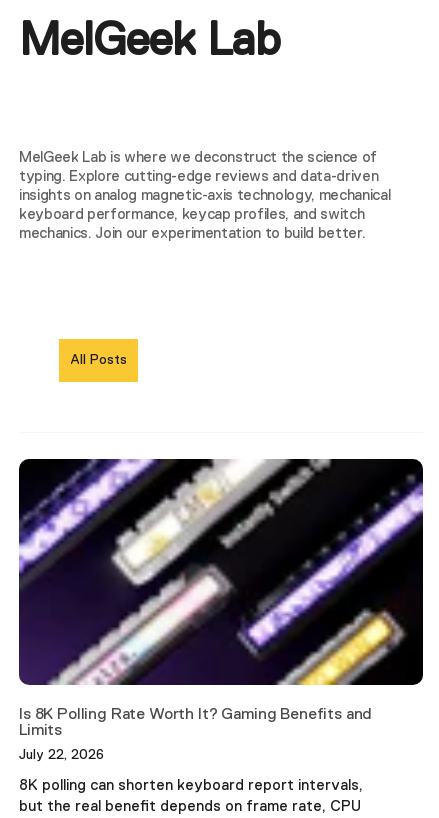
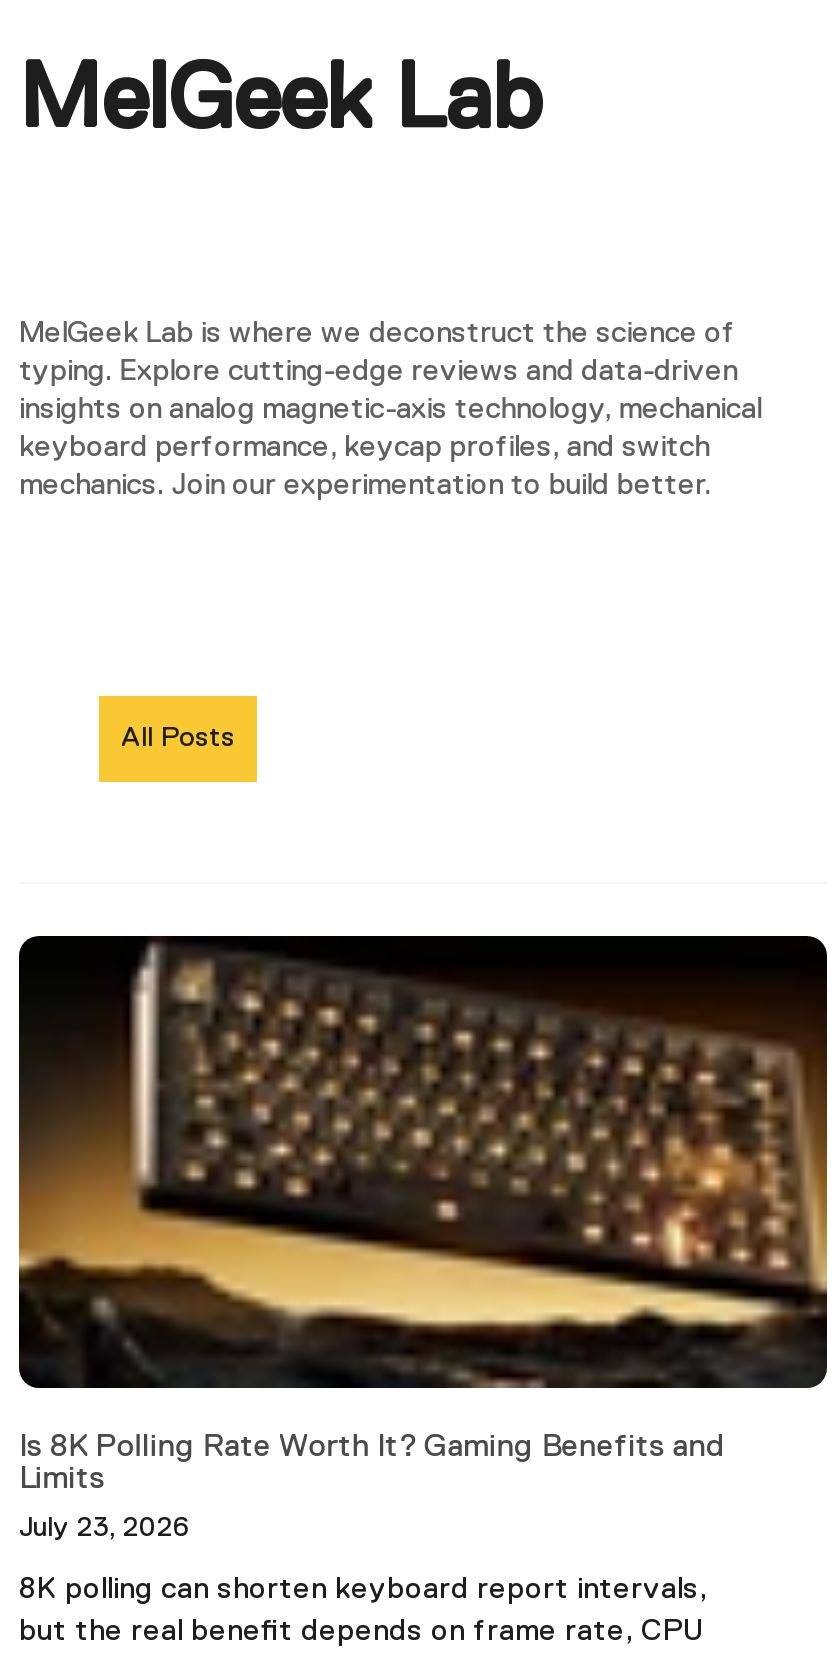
[18,458,424,686] [image] -> [17,934,829,1390] [image]
[19,748,104,762] July 22, 2026 -> [19,1514,189,1542] July 23, 2026

